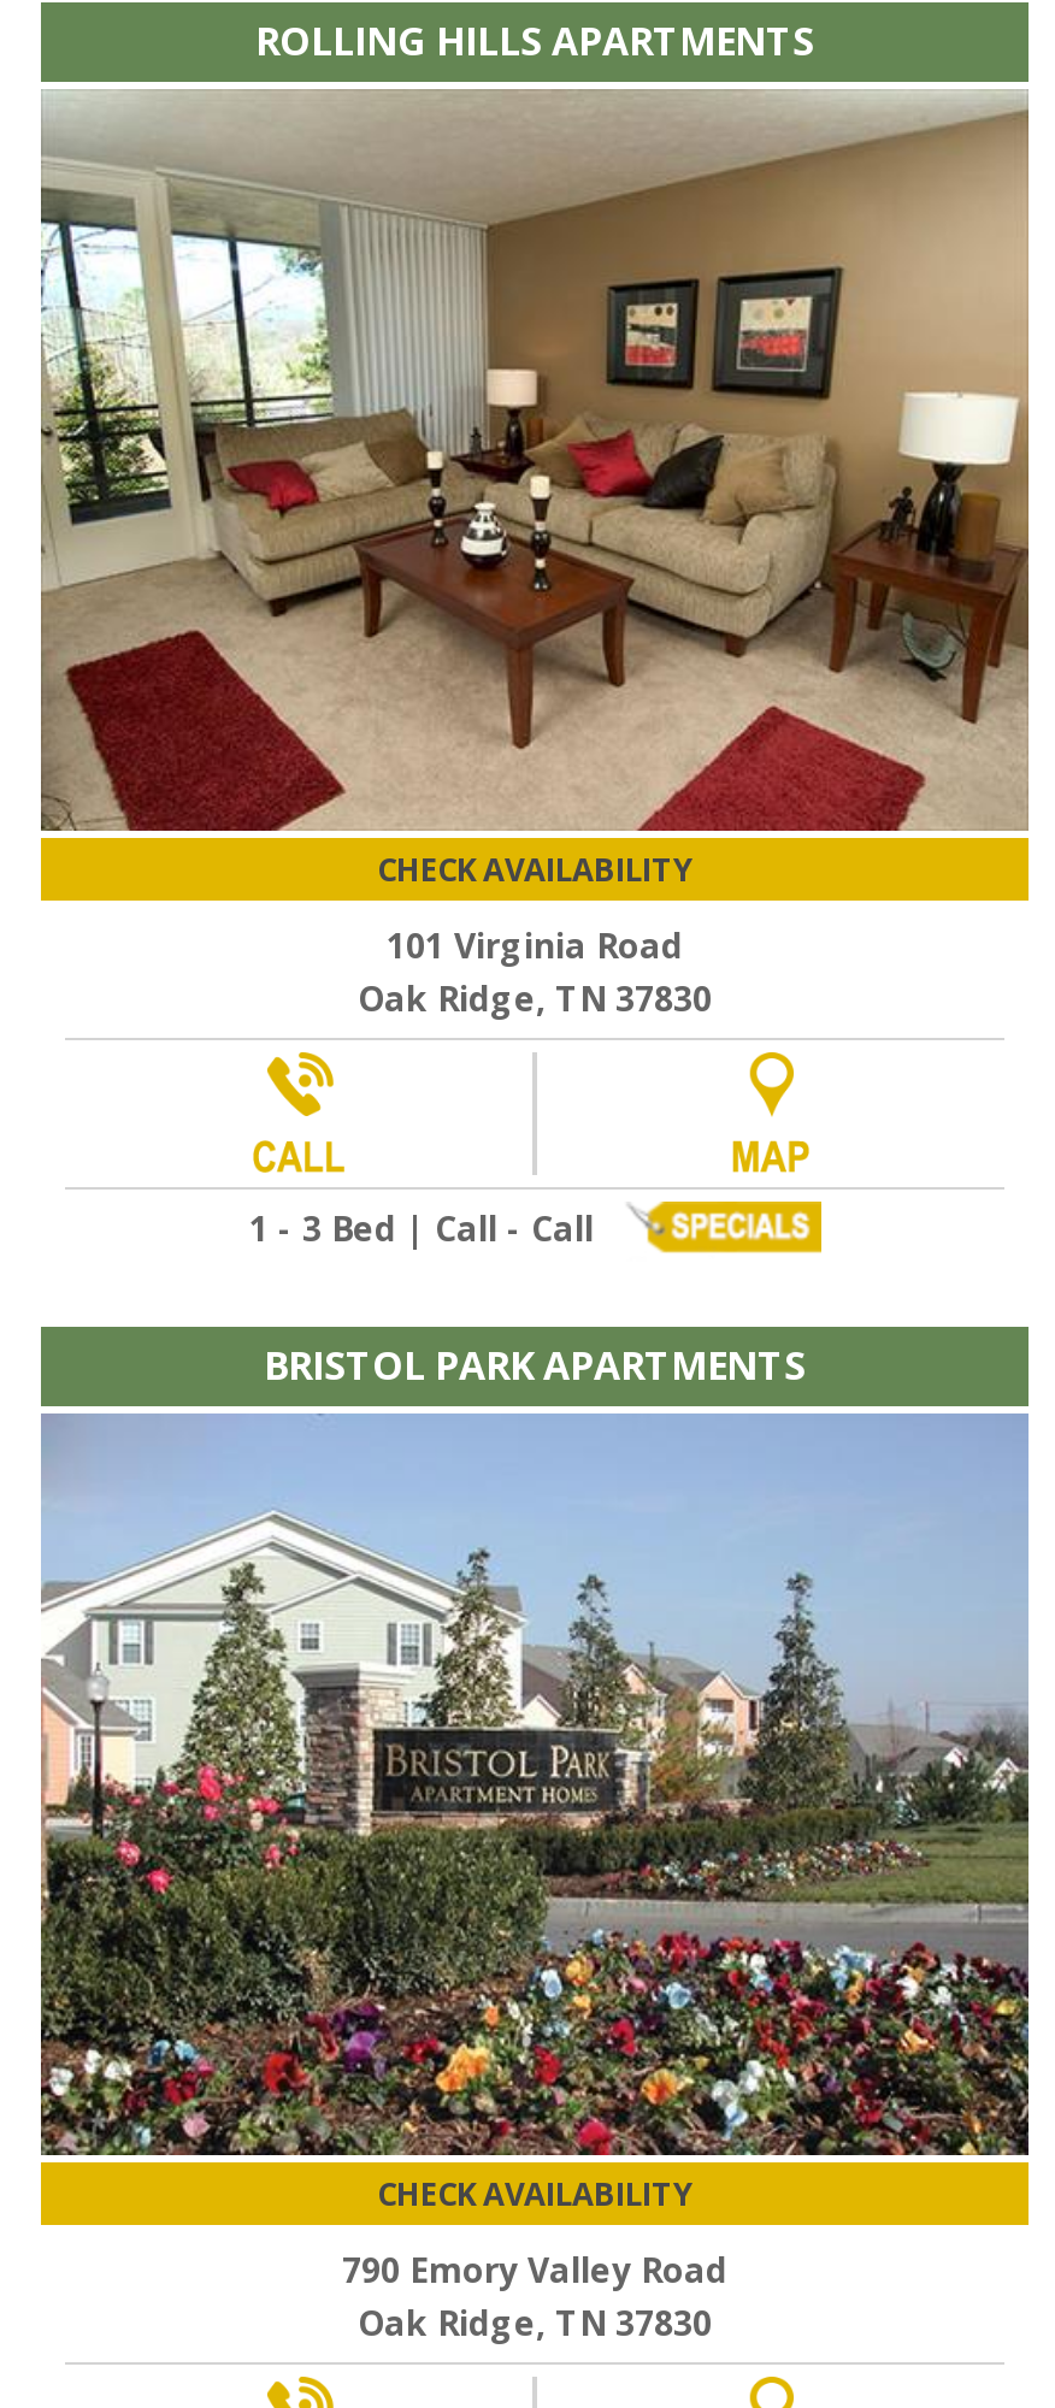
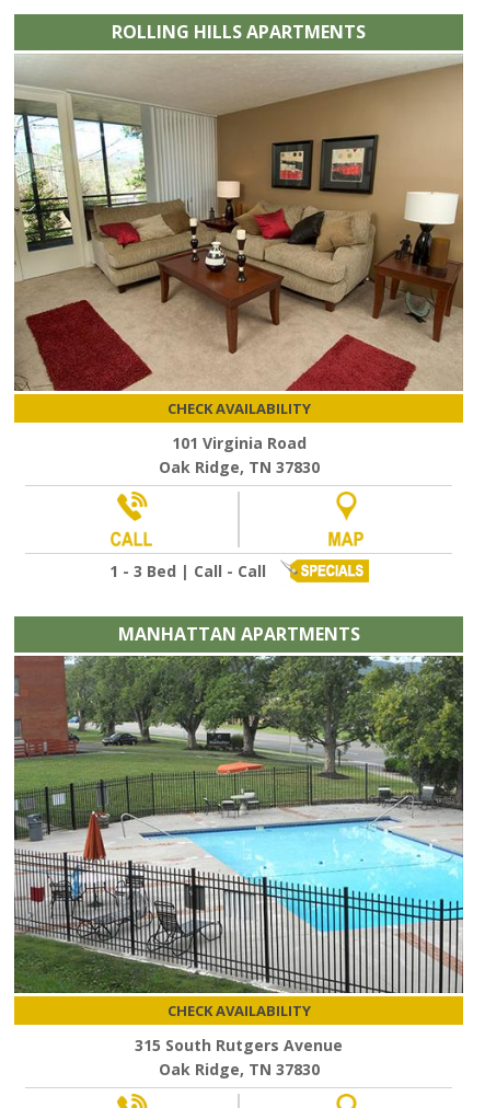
[264,1340,806,1393] BRISTOL PARK APARTMENTS -> [118,622,360,646] MANHATTAN APARTMENTS
[41,1413,1031,2293] [image] | 790 Emory Valley Road -> [13,655,464,1056] [image] | 315 South Rutgers Avenue

